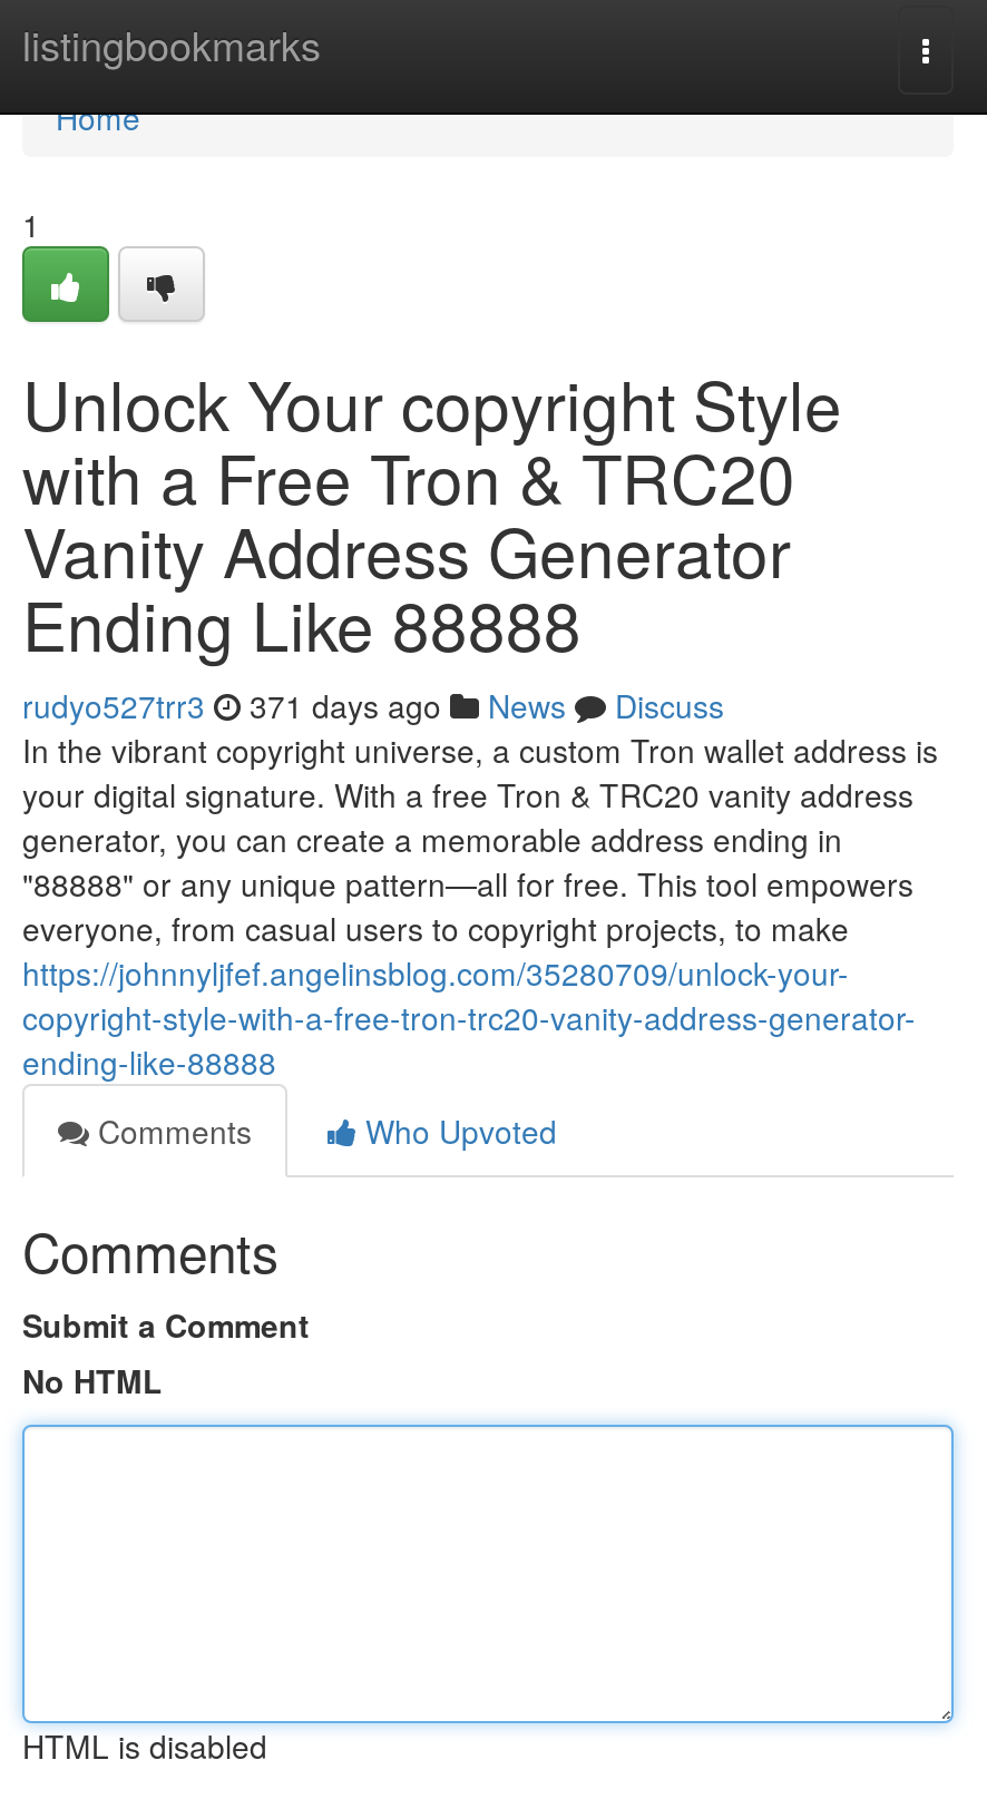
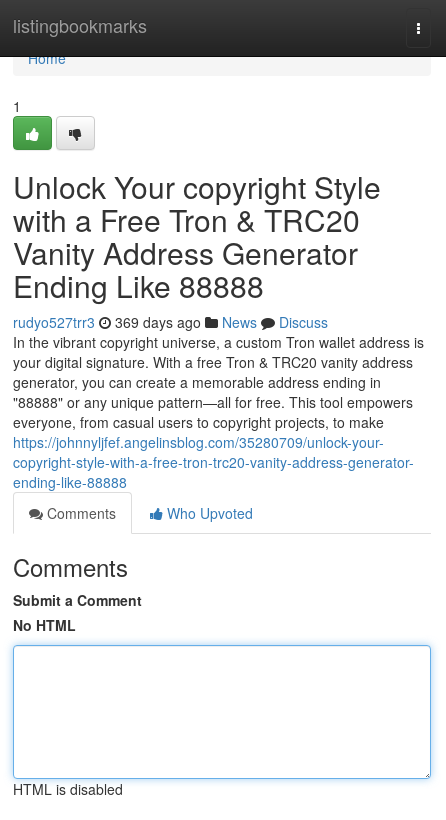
[22,683,724,727] rudyo527trr3 371 days ago News Discuss -> [13,312,328,332] rudyo527trr3 369 days ago News Discuss

